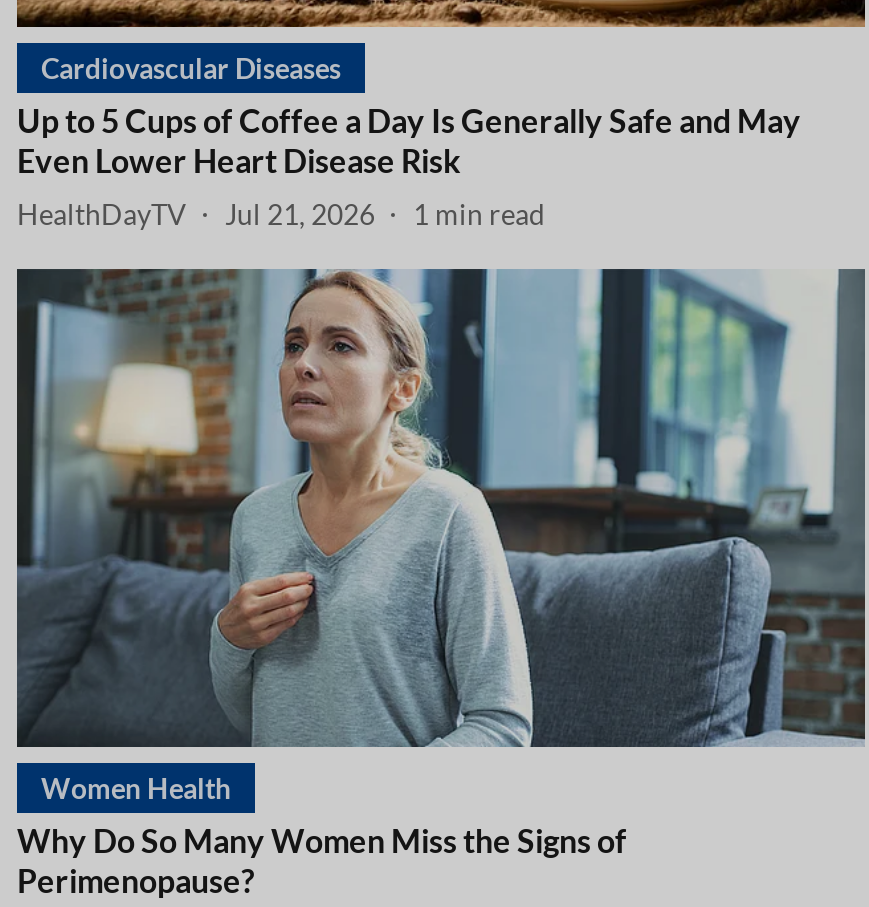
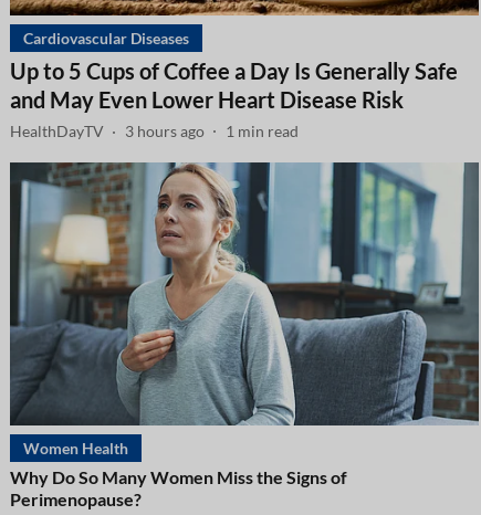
[17,196,545,230] HealthDayTV Jul 21, 2026 1 min read -> [10,122,299,140] HealthDayTV 3 hours ago 1 min read

